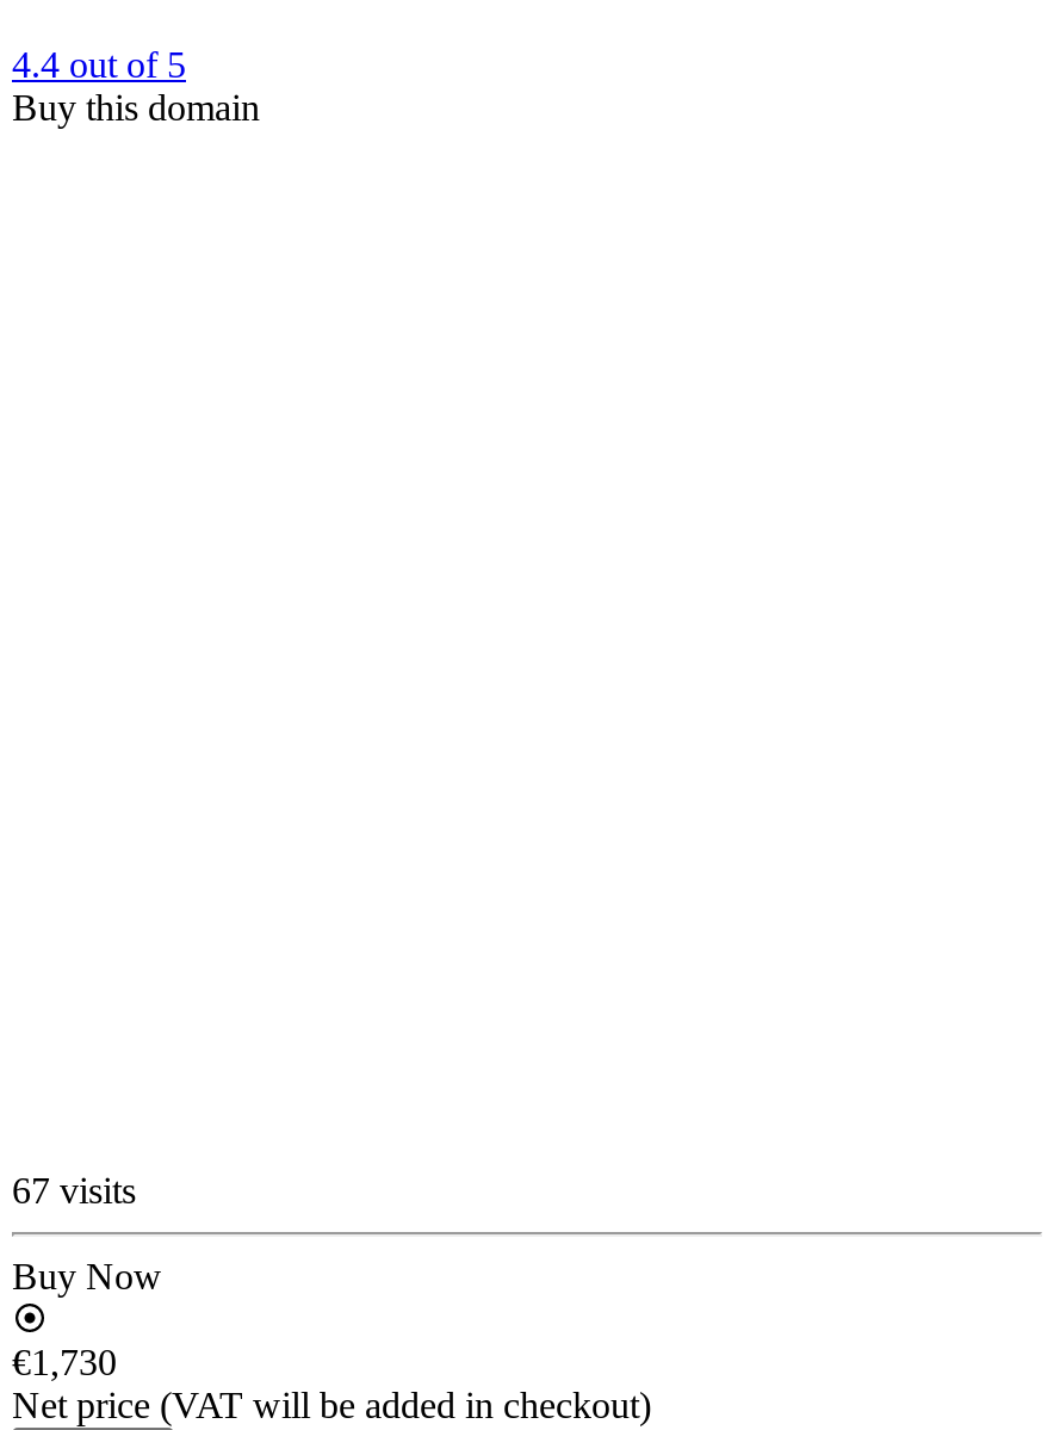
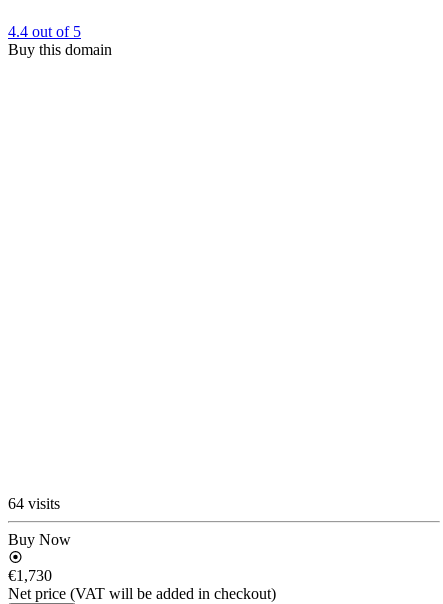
[12,1169,136,1210] 67 visits -> [8,495,60,512] 64 visits

